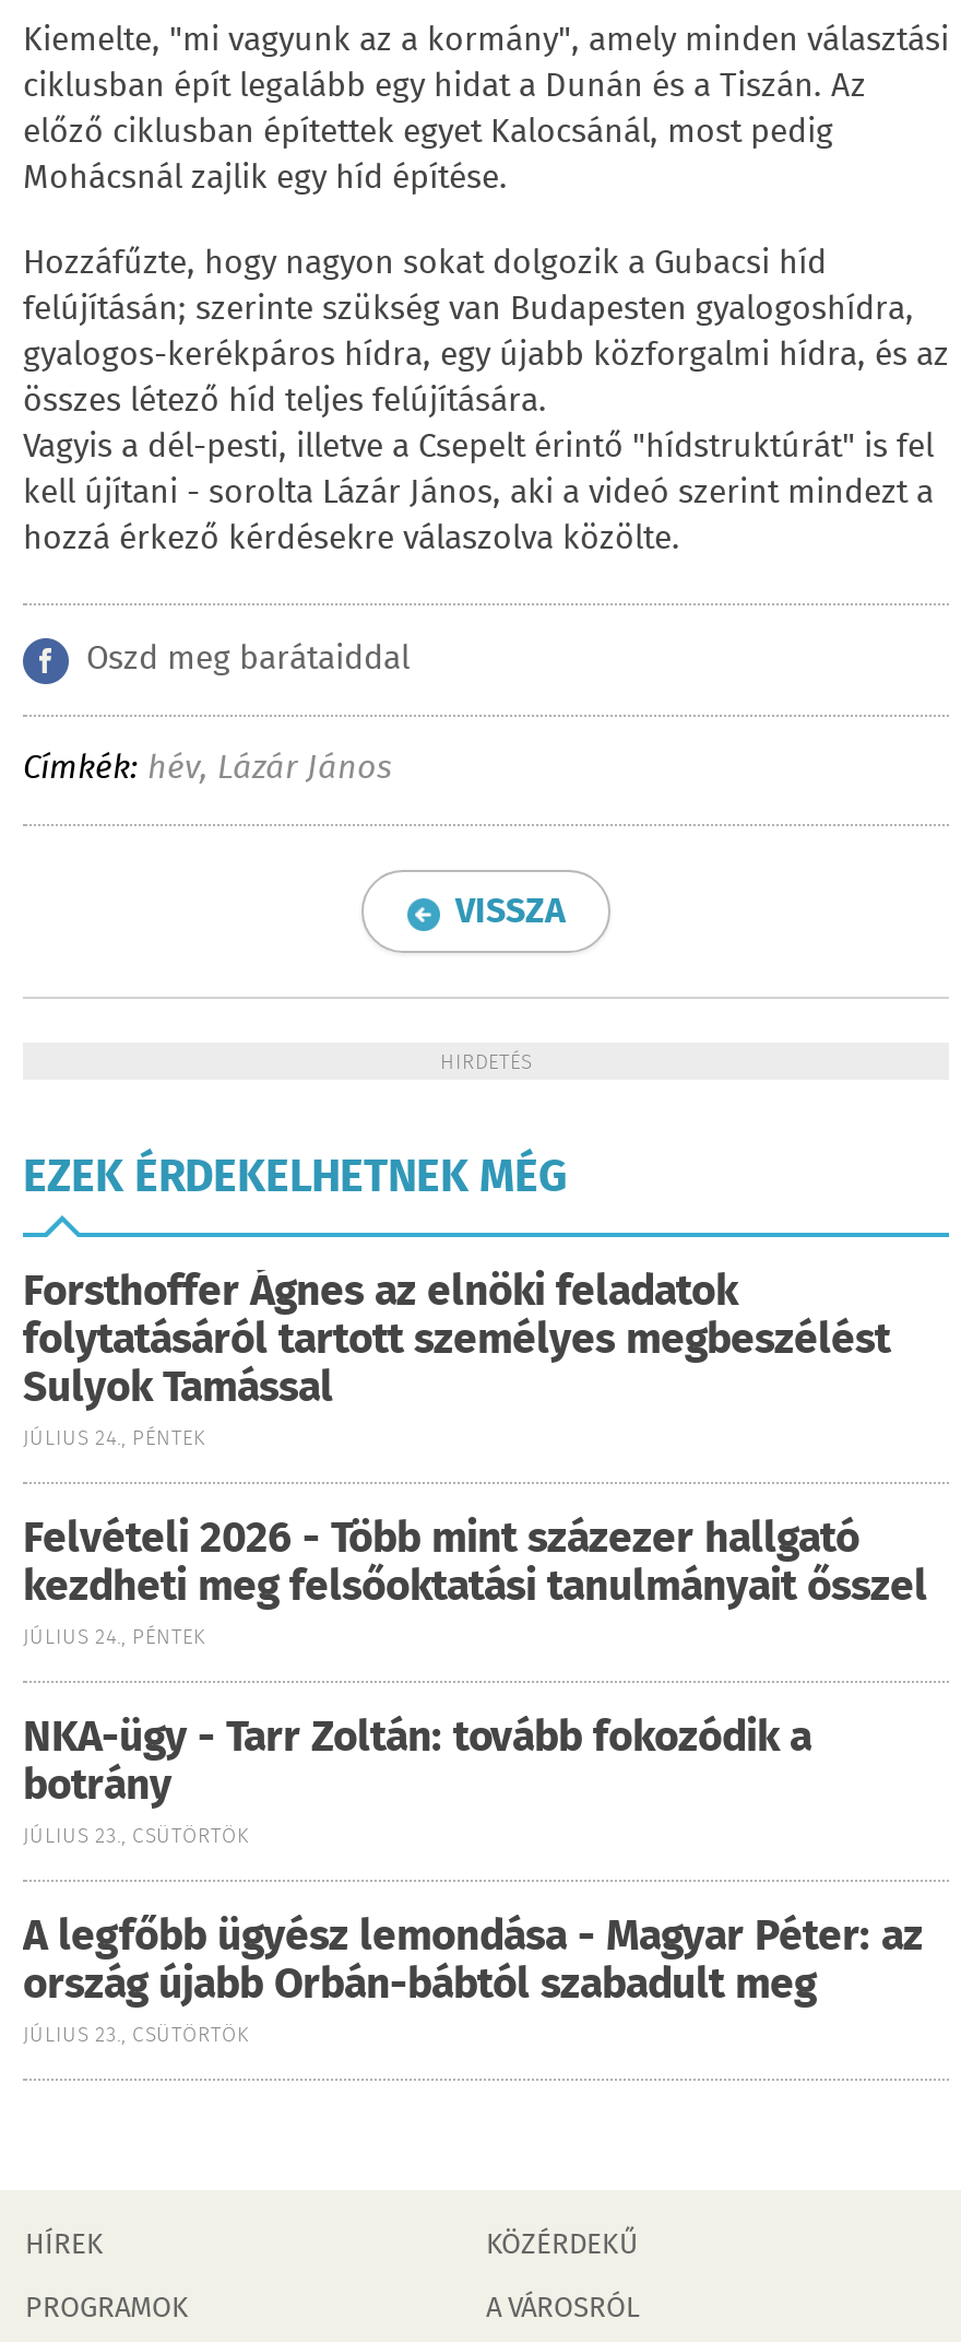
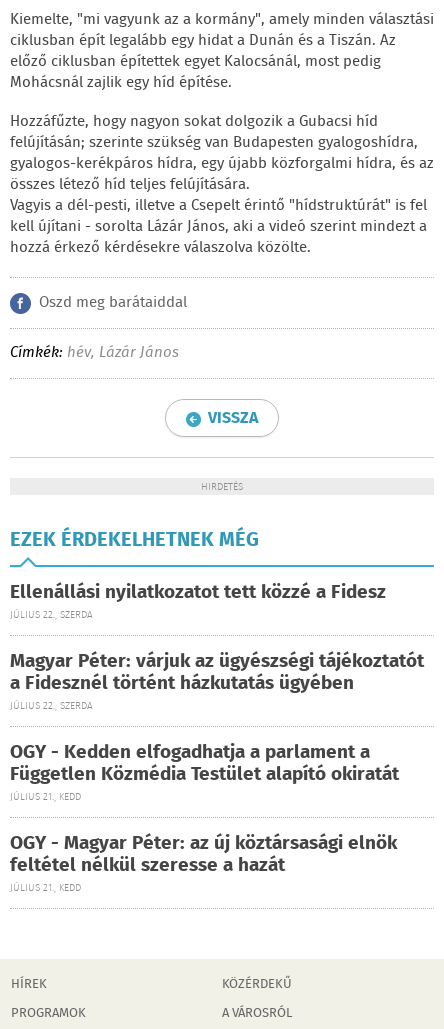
[23,1261,890,1456] Forsthoffer Ágnes az elnöki feladatok | folytatásáról tartott személyes megbeszélést | Sulyok Tamással | JÚLIUS 24., PÉNTEK -> [10,578,386,623] Ellenállási nyilatkozatot tett közzé a Fidesz | JÚLIUS 22., SZERDA
[23,1508,927,1655] Felvételi 2026 - Több mint százezer hallgató | kezdheti meg felsőoktatási tanulmányait ősszel | JÚLIUS 24., PÉNTEK -> [10,647,424,714] Magyar Péter: várjuk az ügyészségi tájékoztatót | a Fidesznél történt házkutatás ügyében | JÚLIUS 22., SZERDA
[23,1707,811,1853] NKA-ügy - Tarr Zoltán: tovább fokozódik a | botrány | JÚLIUS 23., CSÜTÖRTÖK -> [10,738,399,805] OGY - Kedden elfogadhatja a parlament a | Független Közmédia Testület alapító okiratát | JÚLIUS 21., KEDD
[23,1906,923,2052] A legfőbb ügyész lemondása - Magyar Péter: az | ország újabb Orbán-bábtól szabadult meg | JÚLIUS 23., CSÜTÖRTÖK -> [10,829,397,896] OGY - Magyar Péter: az új köztársasági elnök | feltétel nélkül szeresse a hazát | JÚLIUS 21., KEDD

